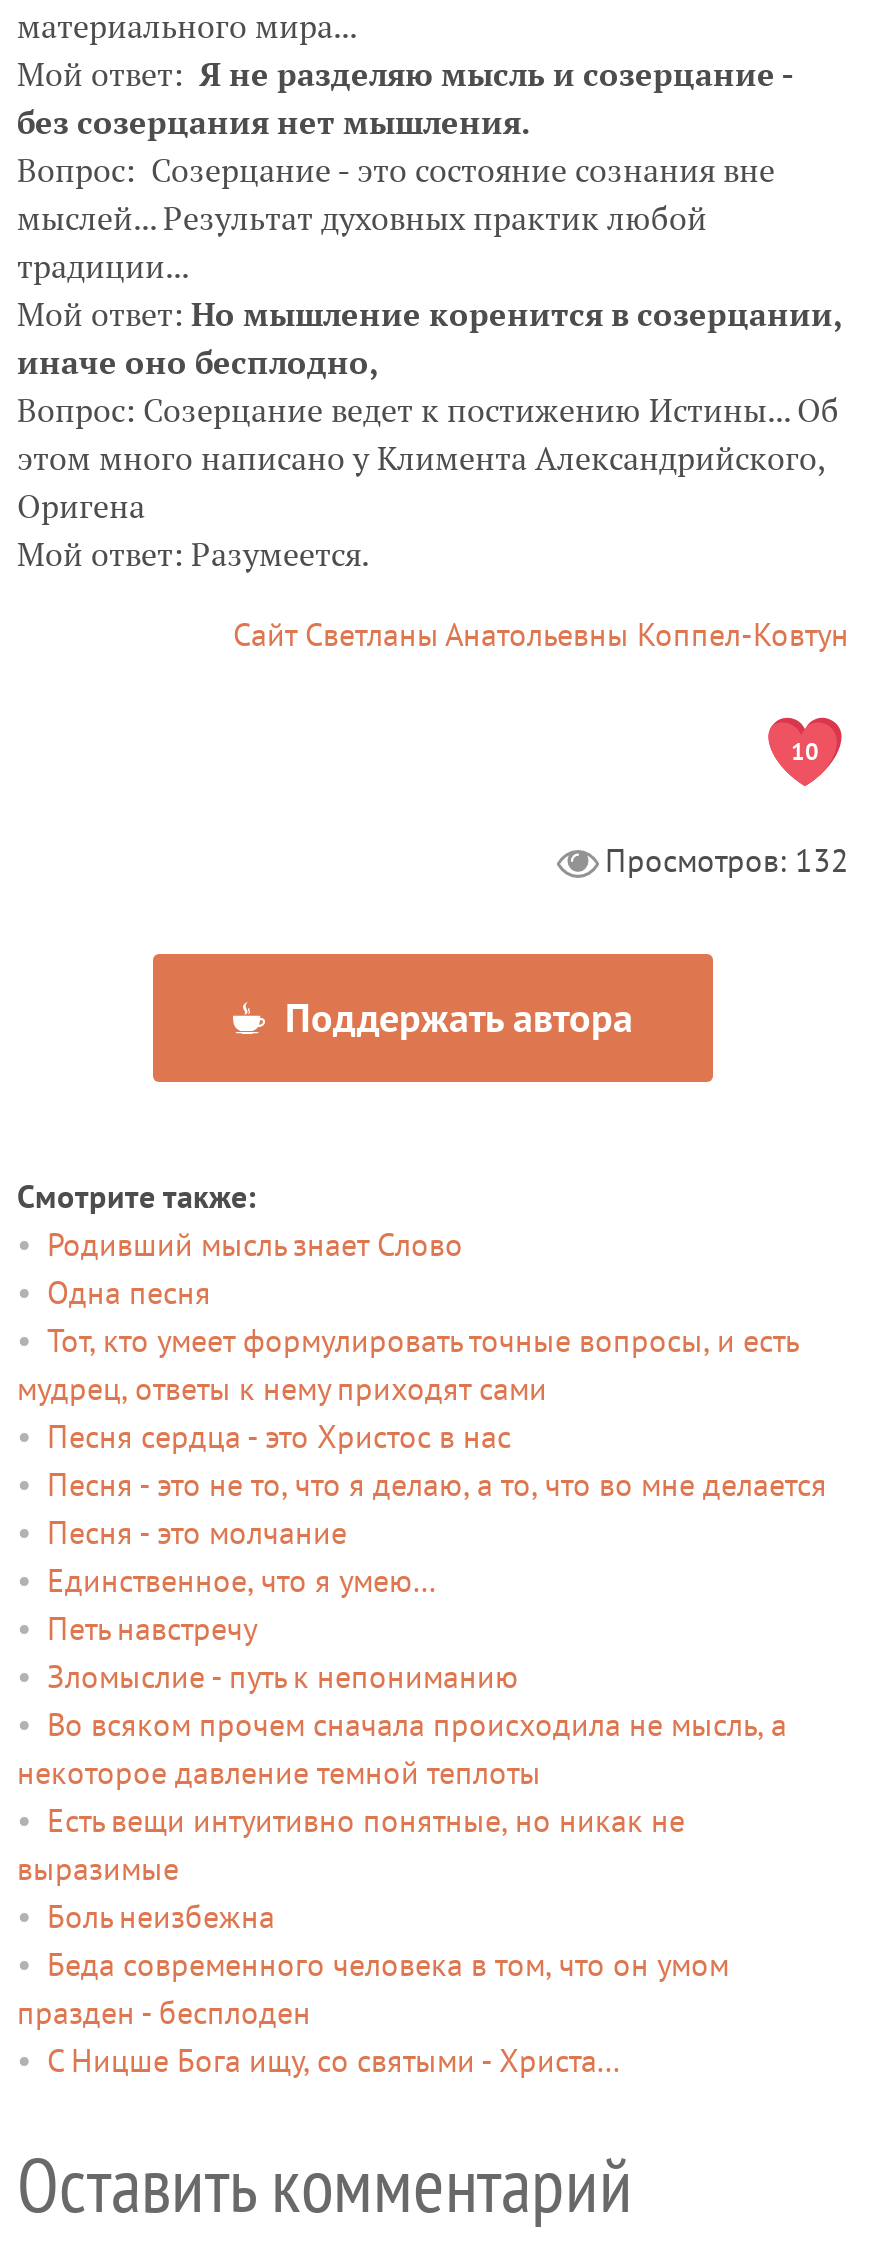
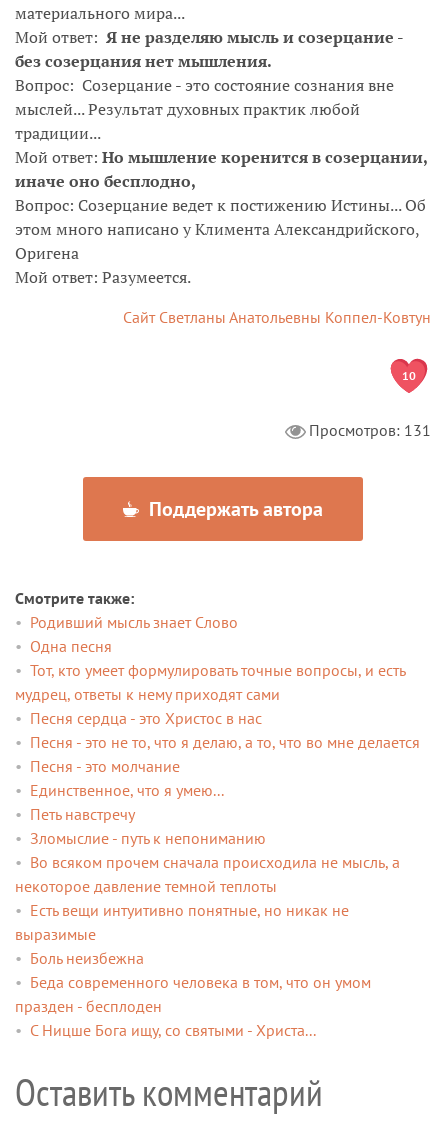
[605,839,849,879] Просмотров: 132 -> [309,419,431,439] Просмотров: 131

